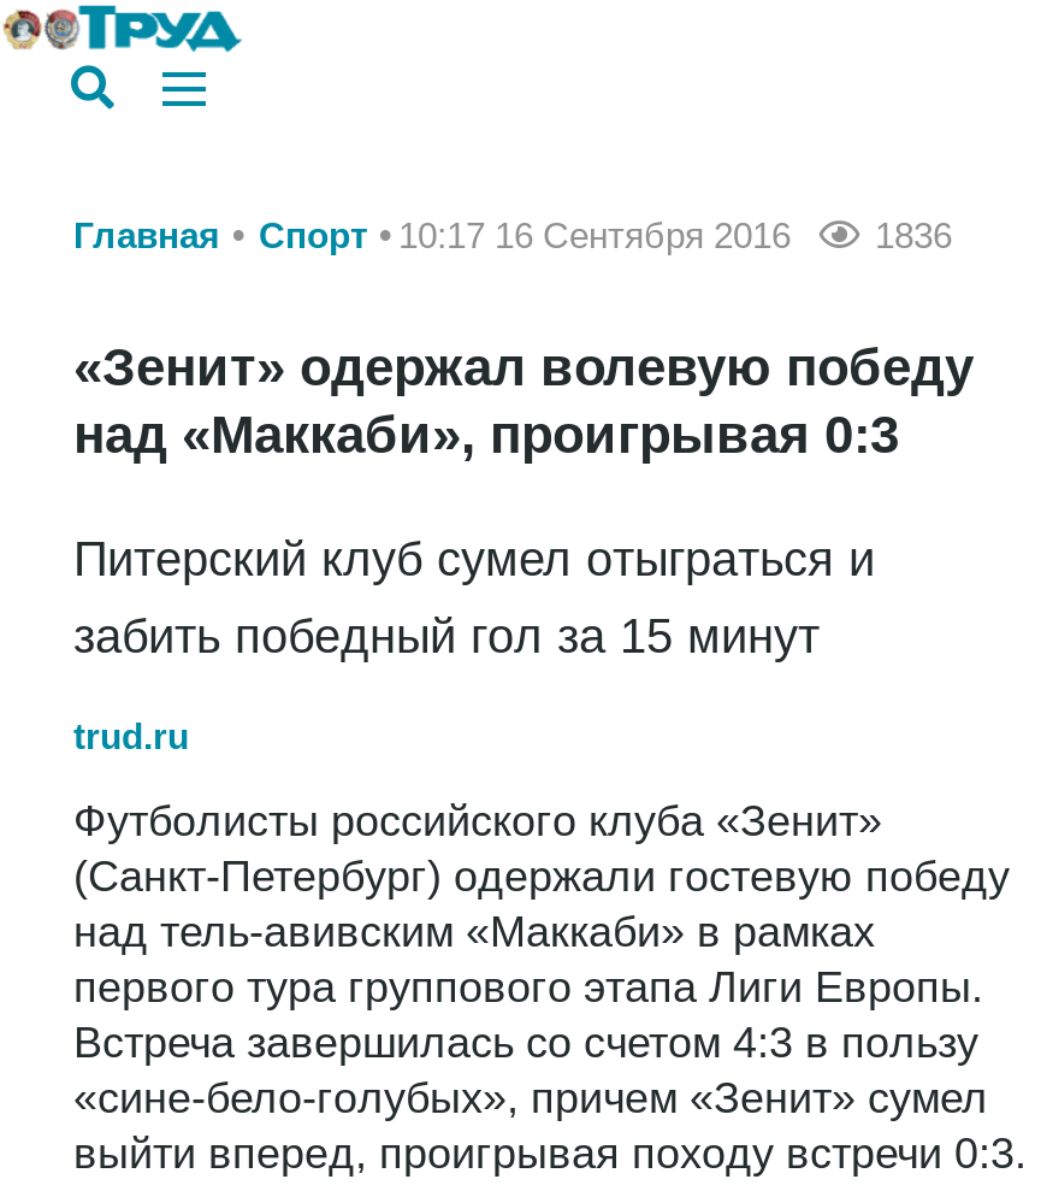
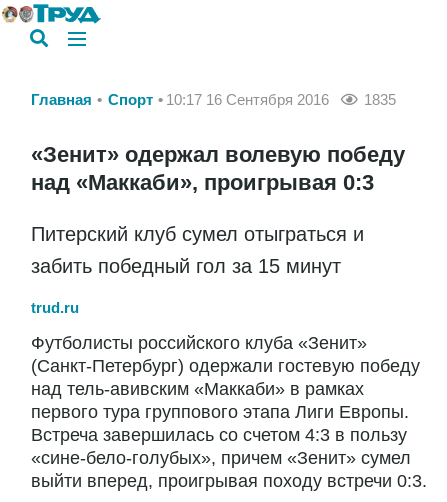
[875,214,952,255] 1836 -> [364,91,396,108] 1835

